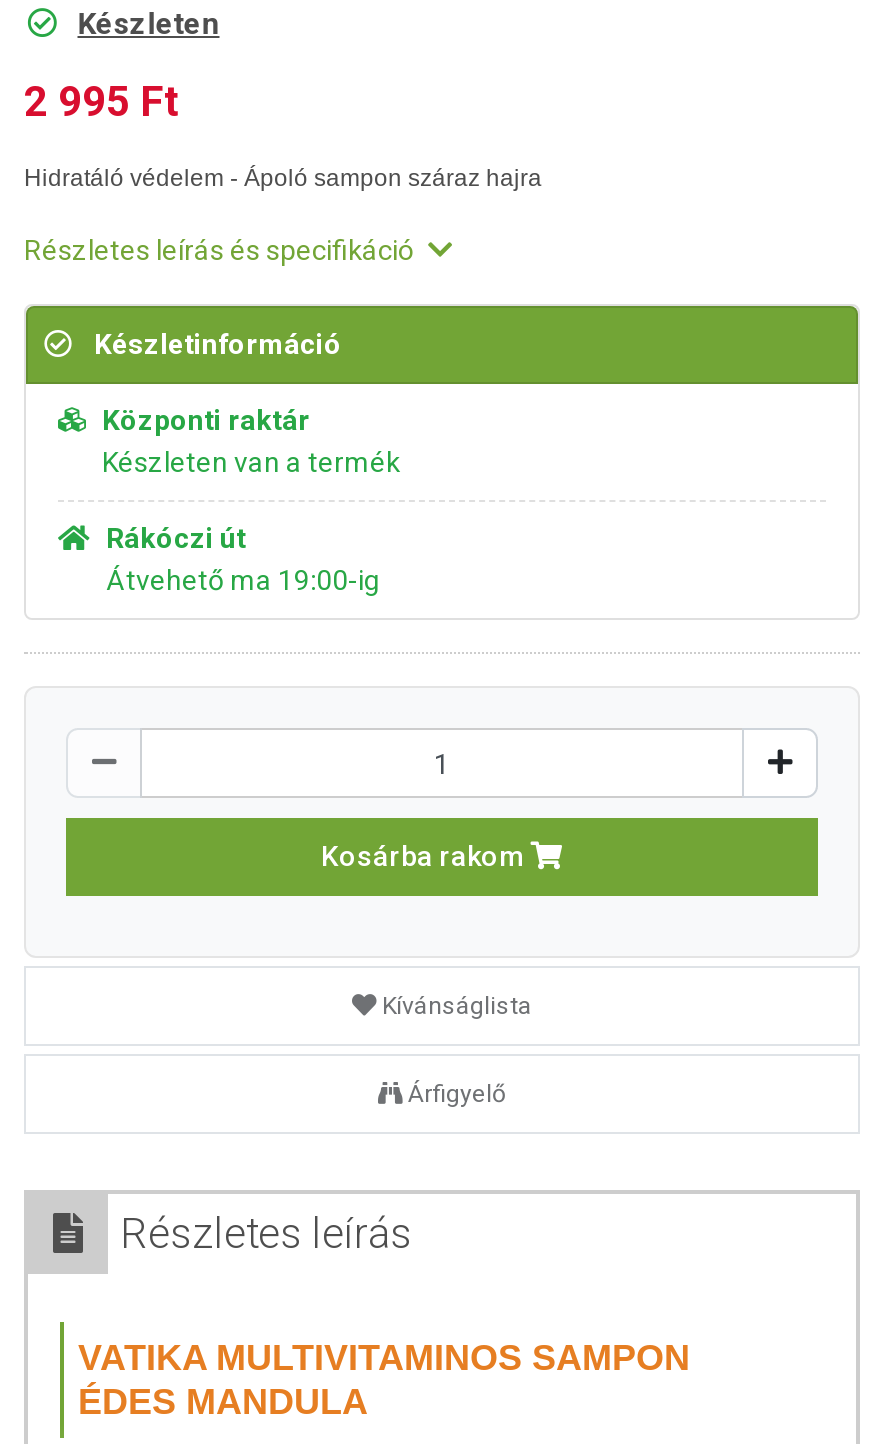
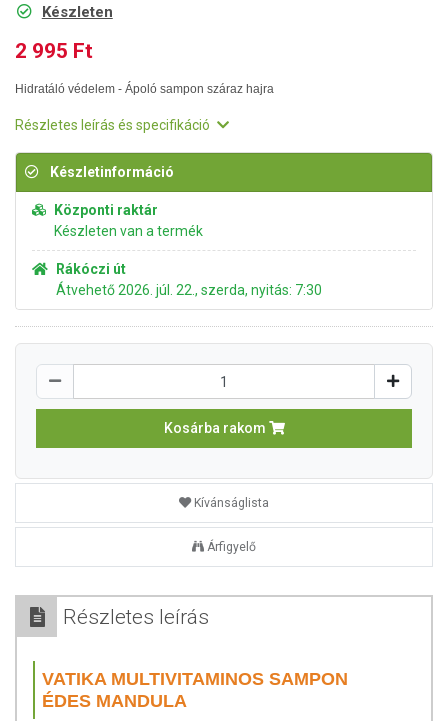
[106,564,380,596] Átvehető ma 19:00-ig -> [56,282,322,298] Átvehető 2026. júl. 22., szerda, nyitás: 7:30

